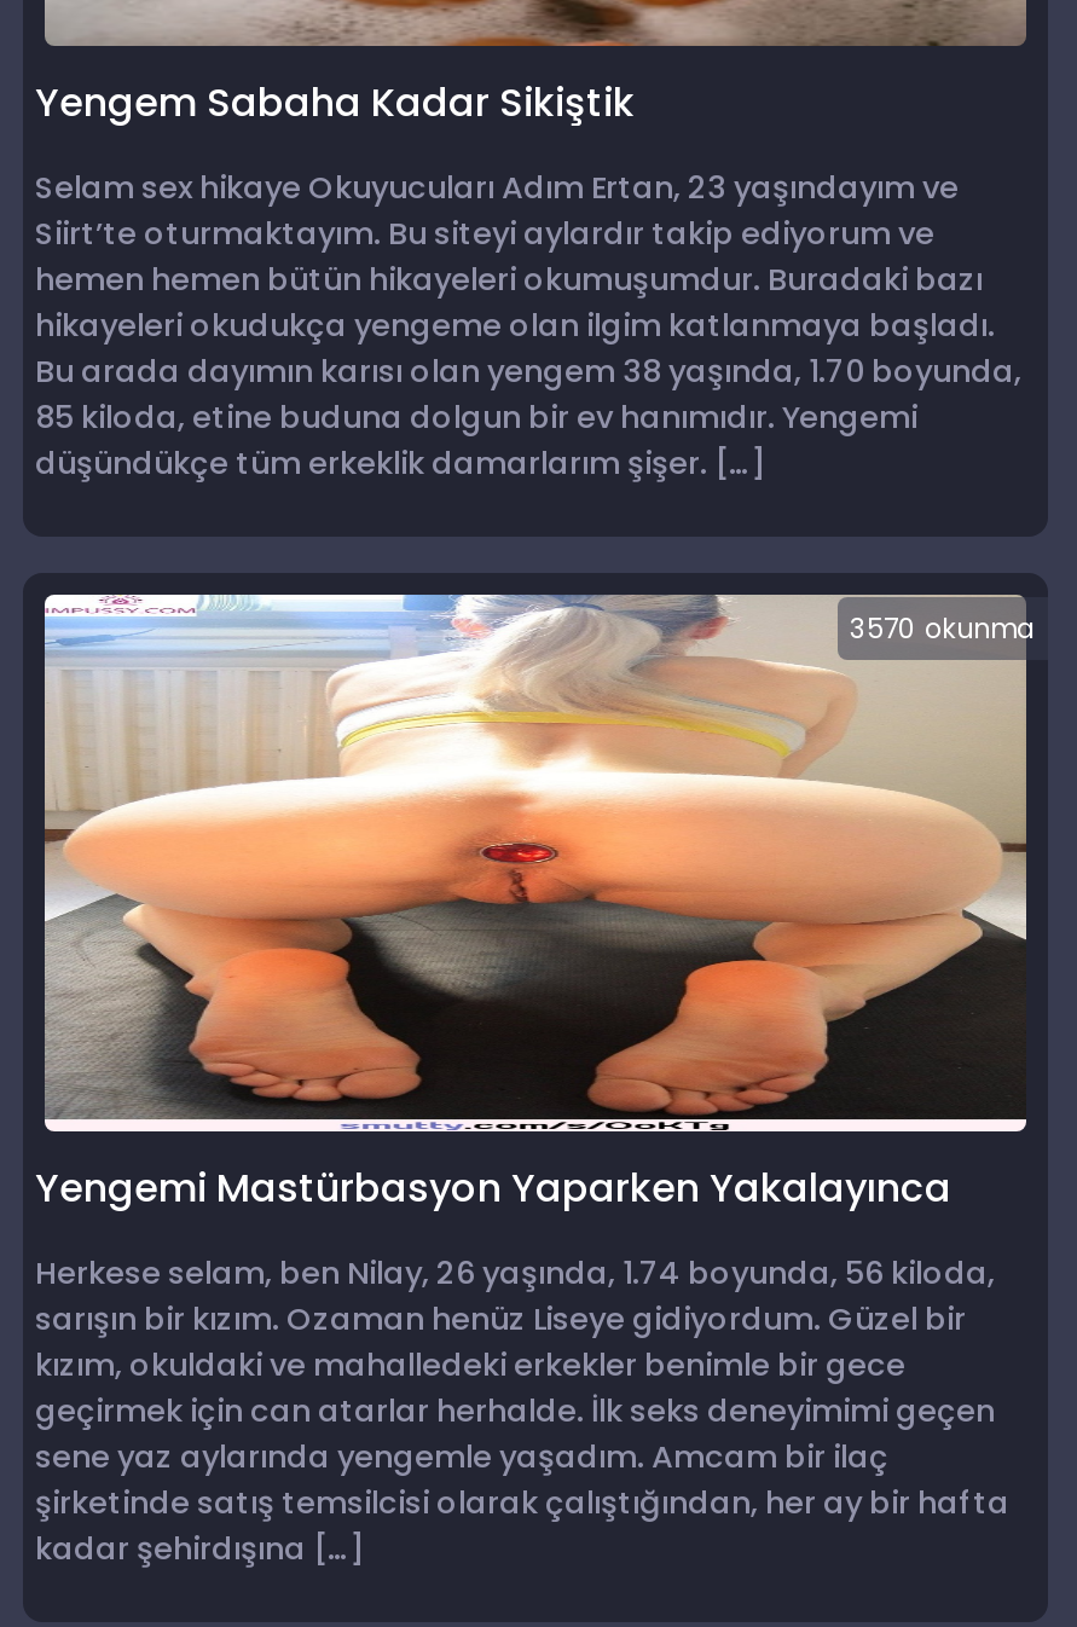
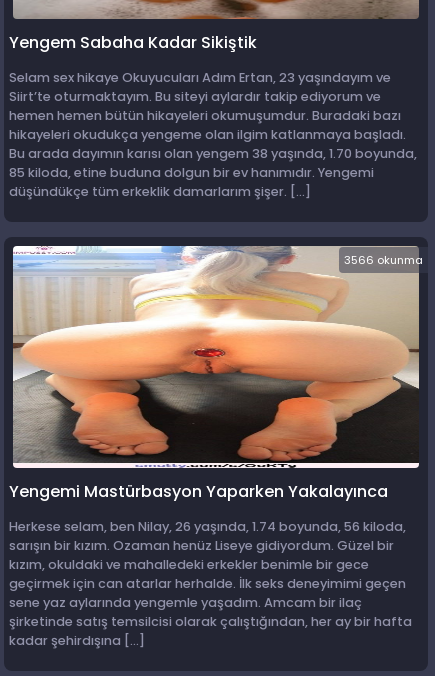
[850,609,1036,648] 3570 okunma -> [344,252,423,268] 3566 okunma

